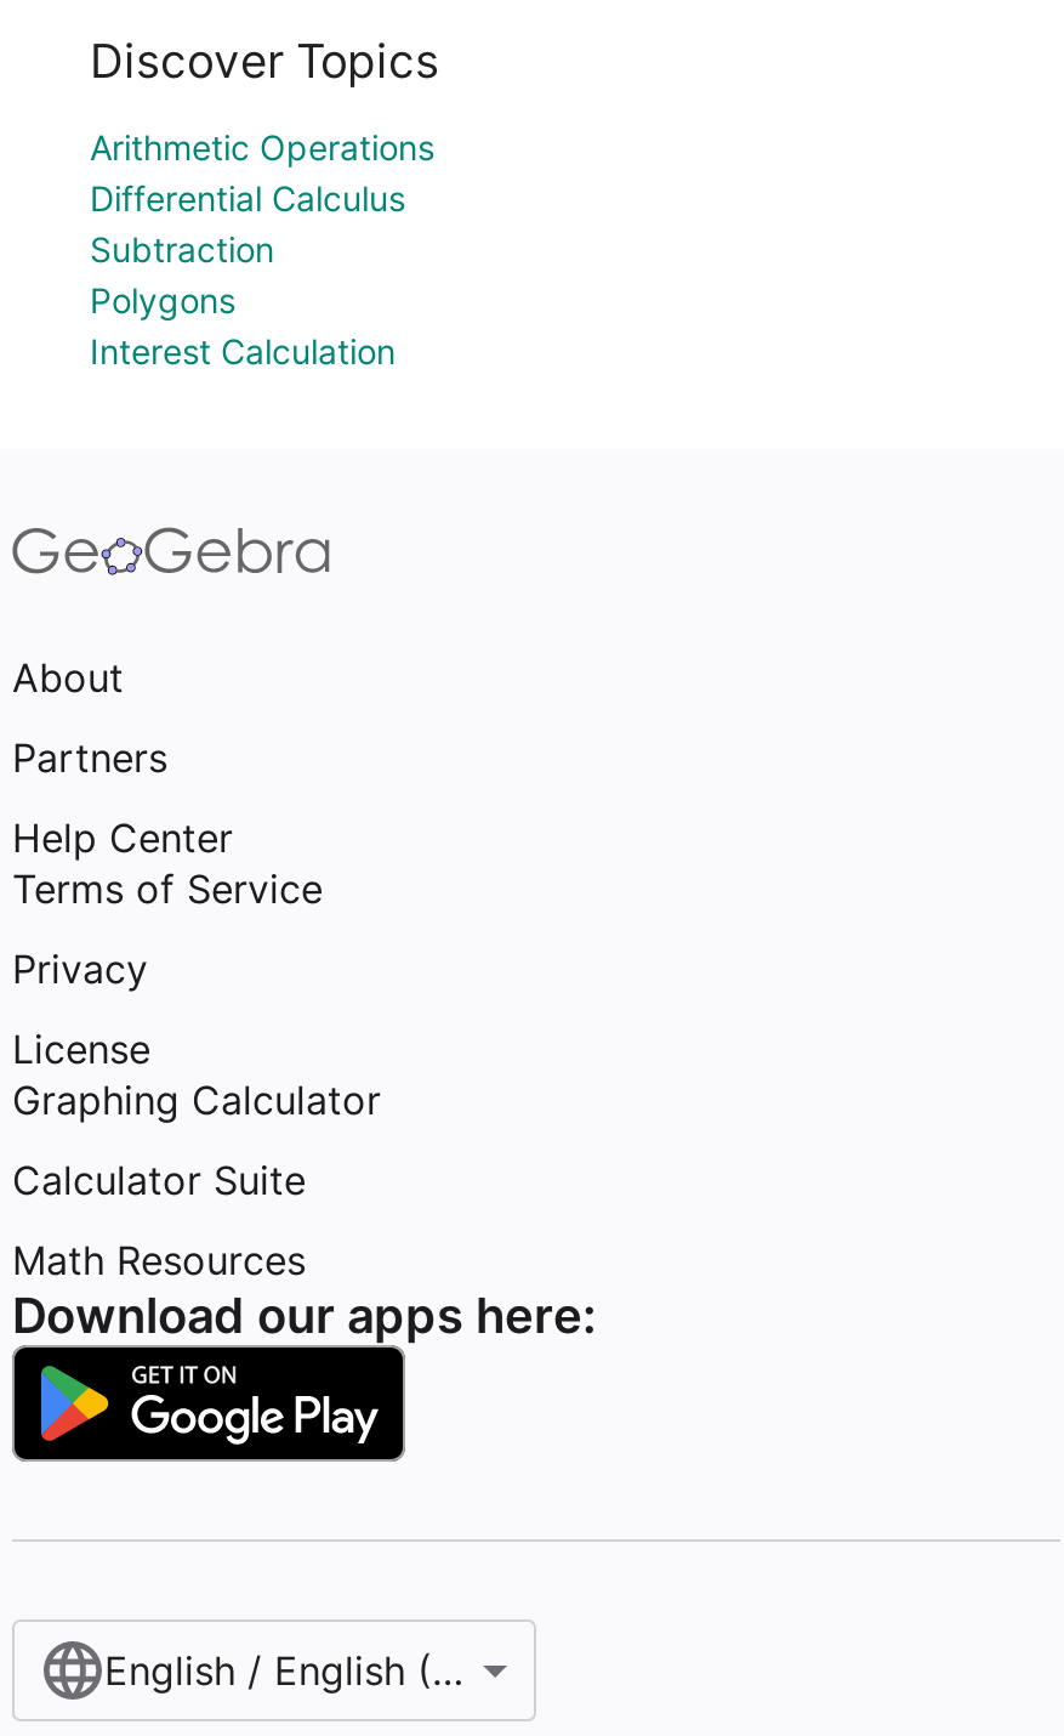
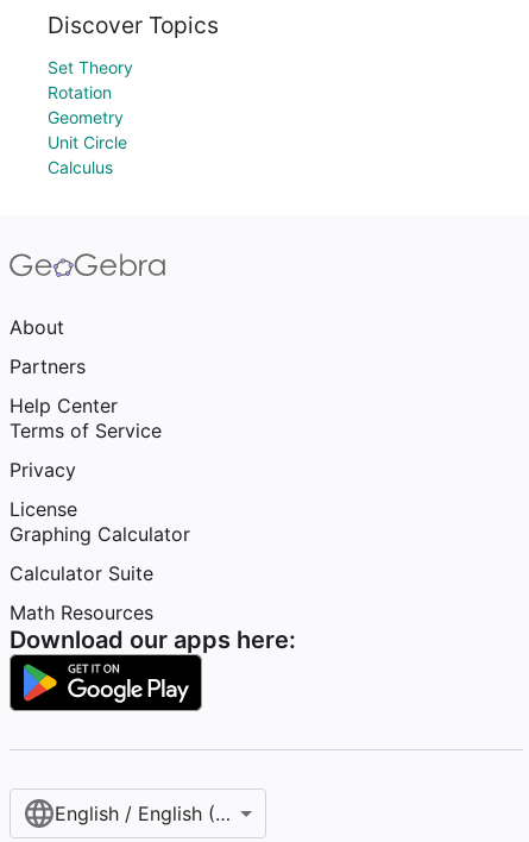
[90,126,434,371] Arithmetic Operations | Differential Calculus | Subtraction | Polygons | Interest Calculation -> [48,57,133,177] Set Theory | Rotation | Geometry | Unit Circle | Calculus

